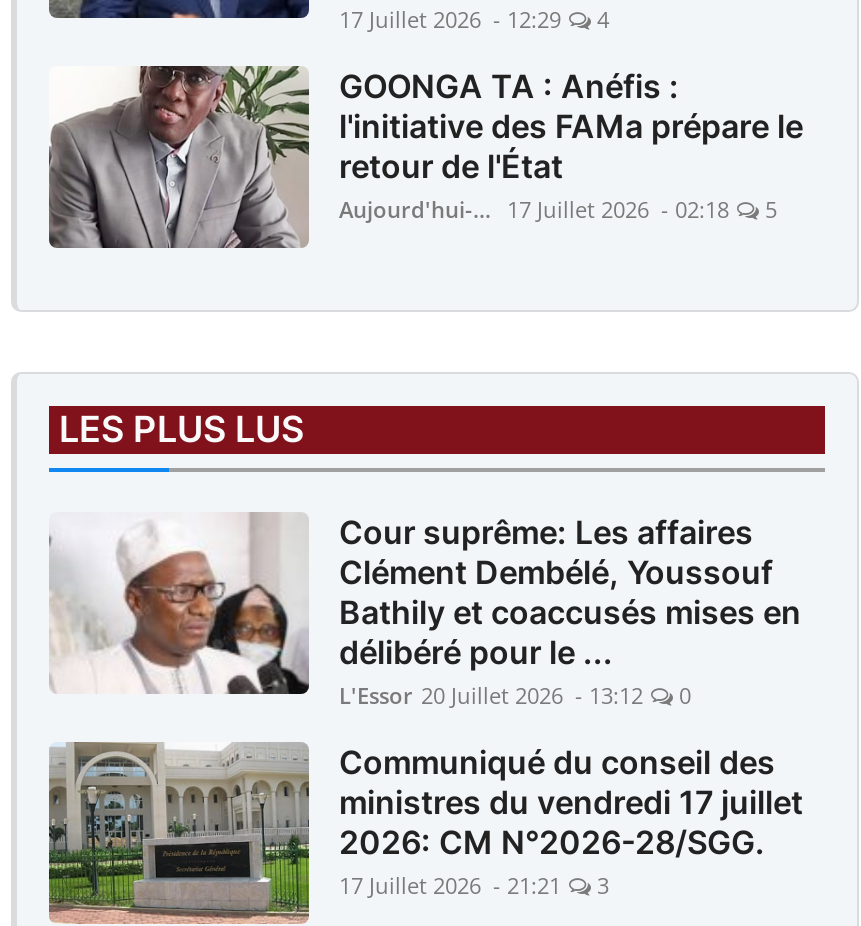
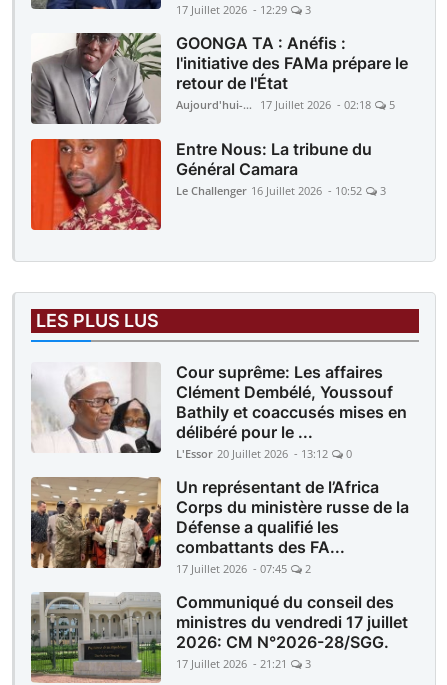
[339,3,609,33] 17 Juillet 2026 - 12:29 4 -> [176,2,311,17] 17 Juillet 2026 - 12:29 3
none -> [30,138,386,231] [image] | Entre Nous: La tribune du | Général Camara | Le Challenger 16 Juillet 2026 - 10:52 | 3
none -> [31,476,409,576] [image] | Un représentant de l’Africa | Corps du ministère russe de la | Défense a qualifié les | combattants des FA... | 17 Juillet 2026 - 07:45 | 2

